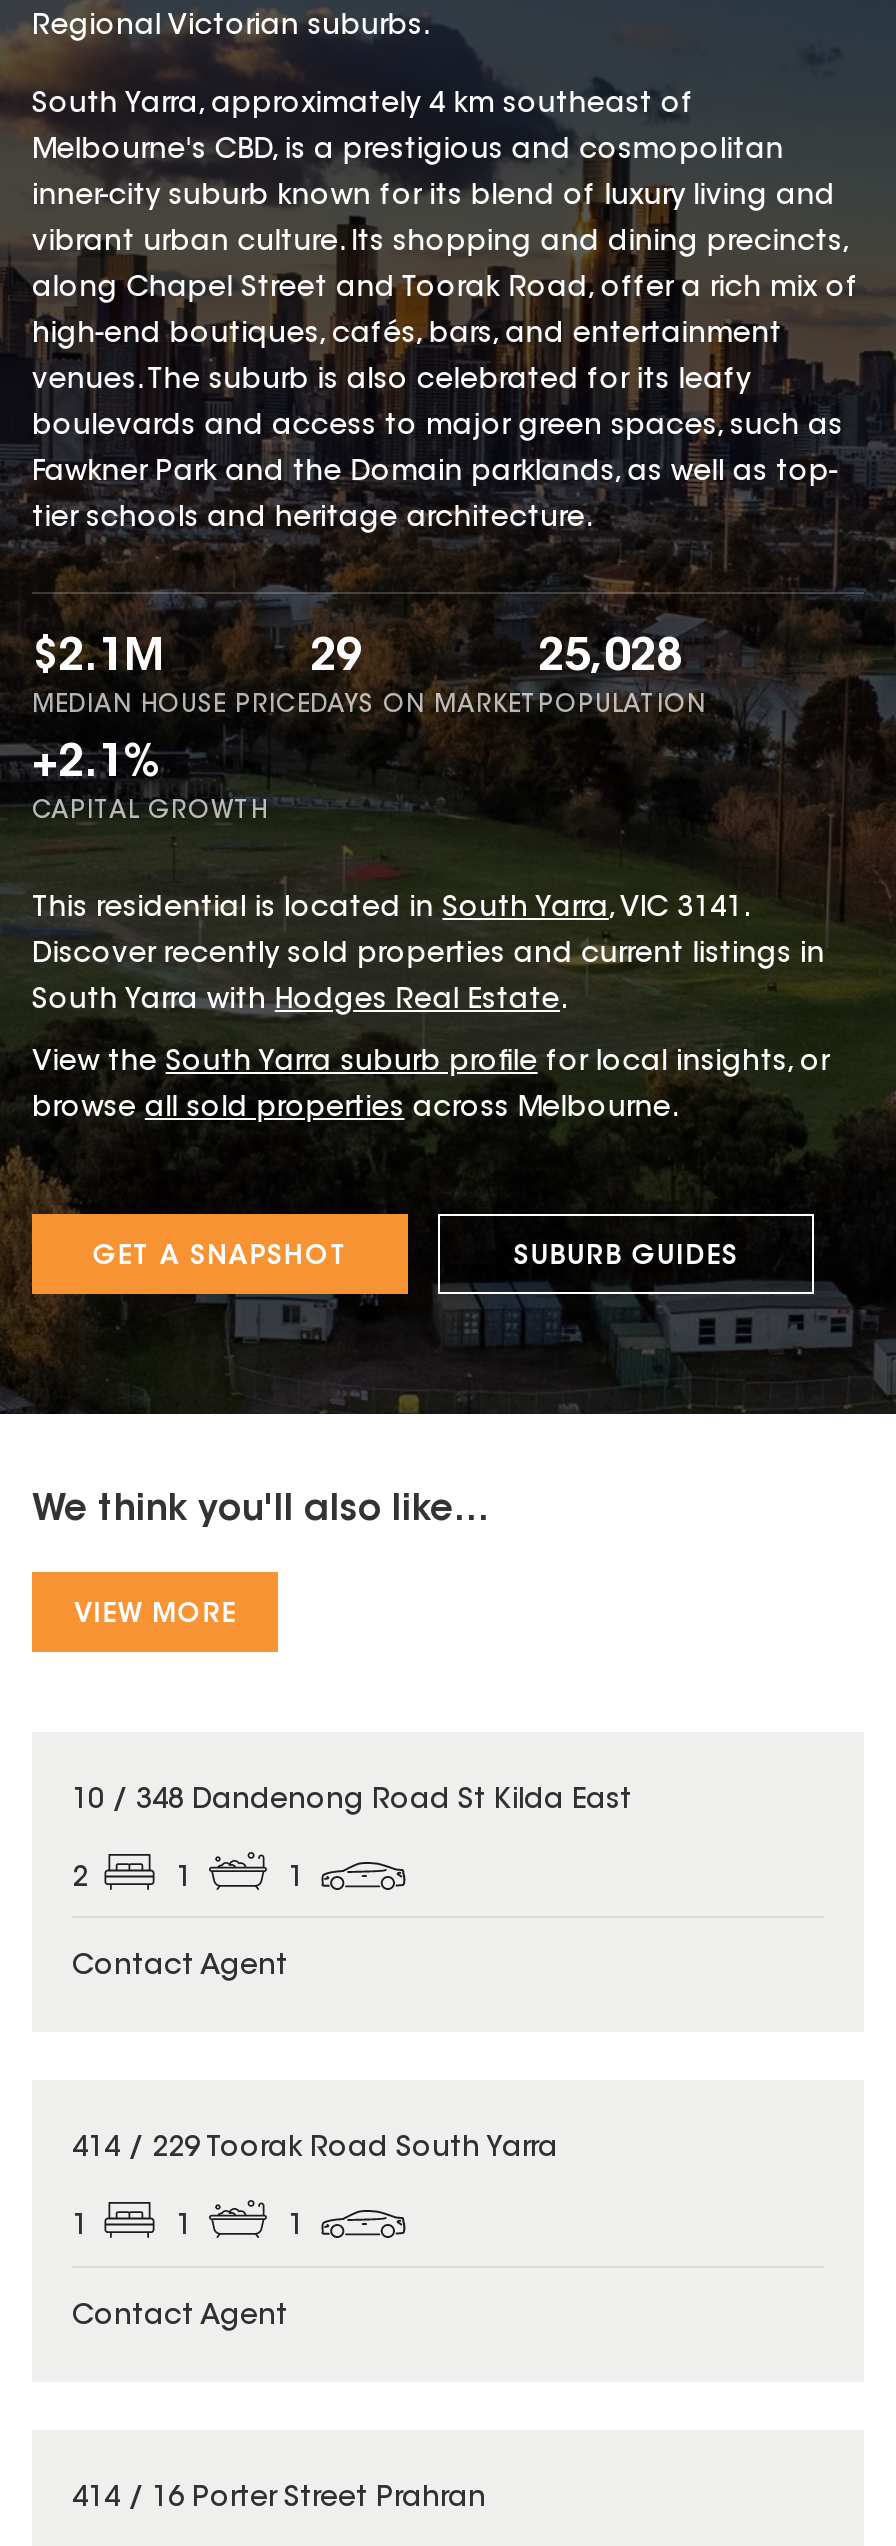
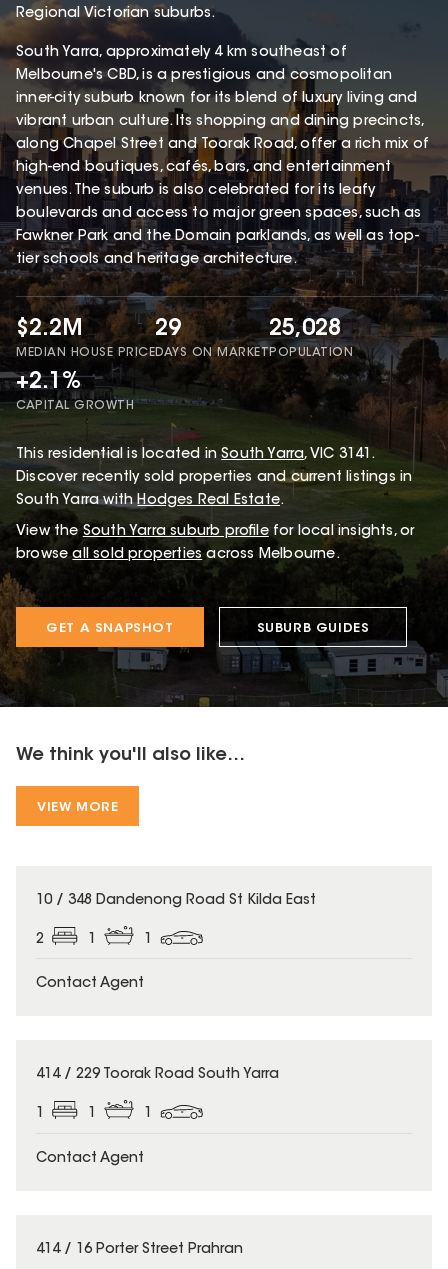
[32,637,166,681] $2.1M -> [16,318,83,340] $2.2M

